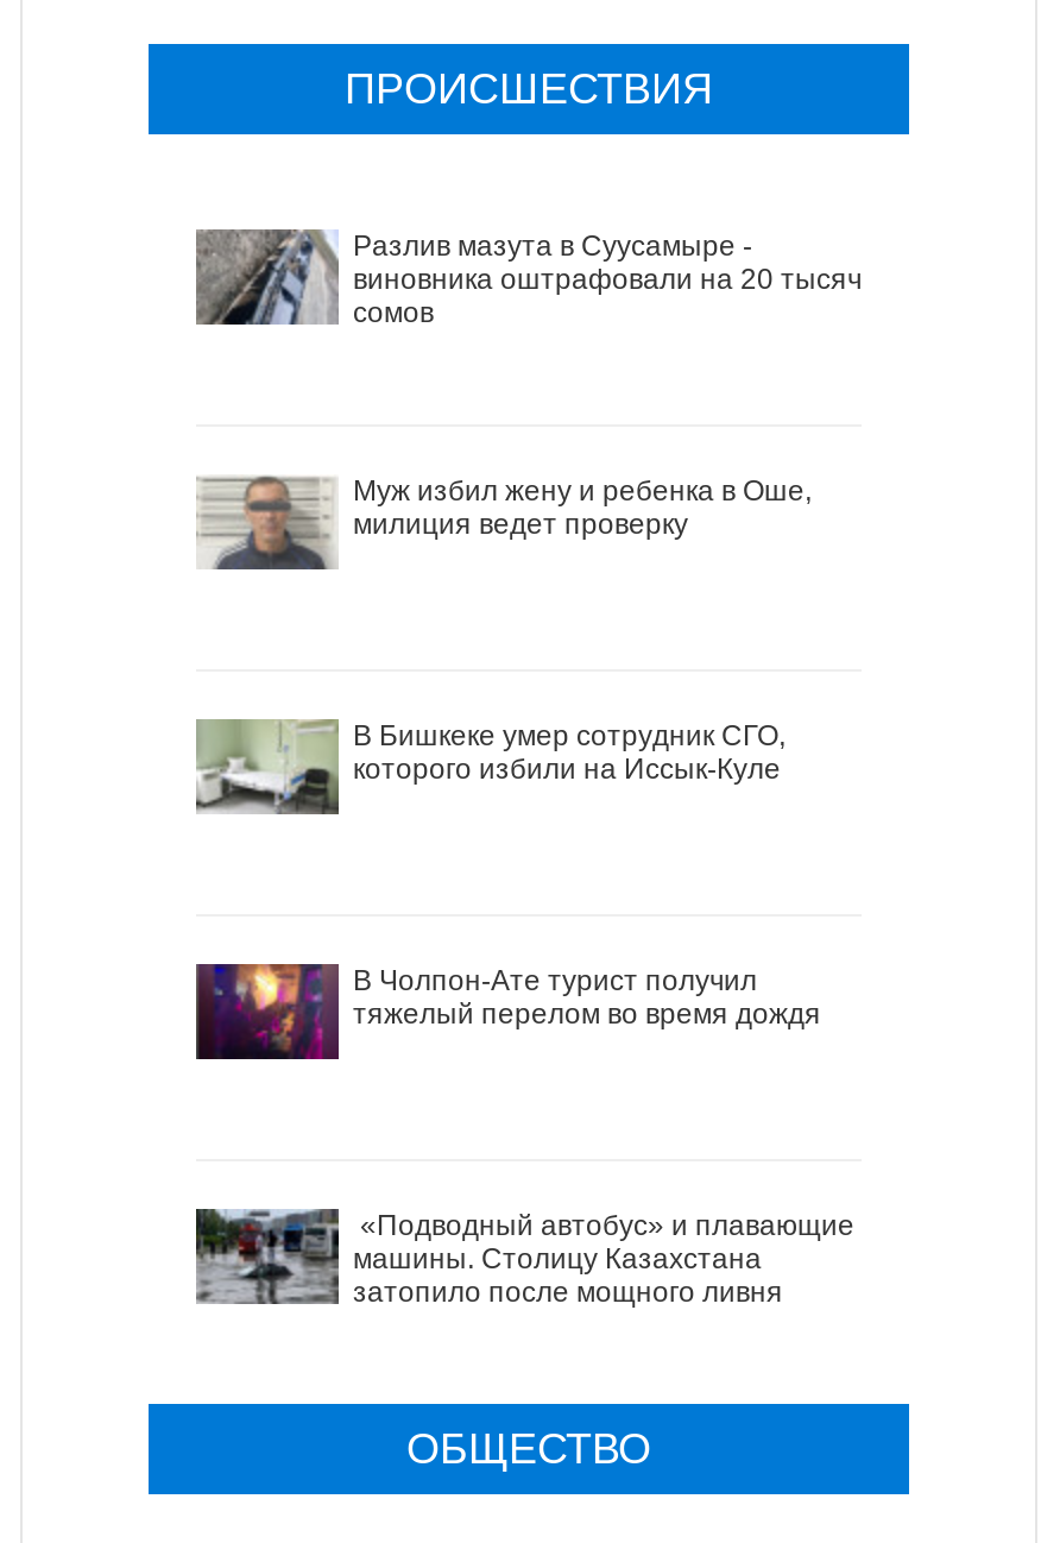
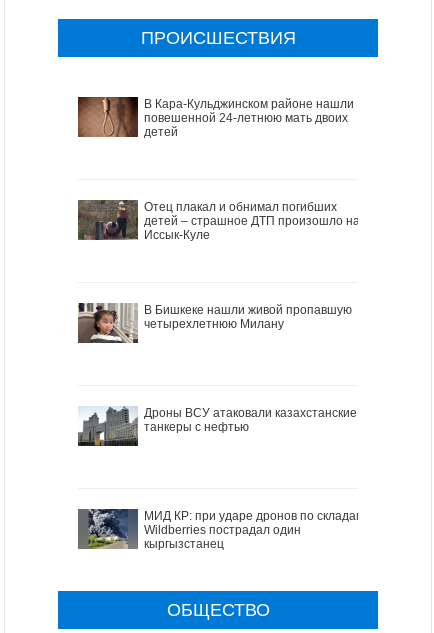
[196,229,862,329] [image] | Разлив мазута в Суусамыре - | виновника оштрафовали на 20 тысяч | сомов -> [78,97,354,139] [image] | В Кара-Кульджинском районе нашли | повешенной 24-летнюю мать двоих | детей
[196,474,812,569] [image] | Муж избил жену и ребенка в Оше, | милиция ведет проверку -> [77,199,360,242] [image] | Отец плакал и обнимал погибших | детей – страшное ДТП произошло на | Иссык-Куле
[196,719,786,814] [image] | В Бишкеке умер сотрудник СГО, | которого избили на Иссык-Куле -> [77,303,352,343] [image] | В Бишкеке нашли живой пропавшую | четырехлетнюю Милану
[194,962,821,1059] [image] | В Чолпон-Ате турист получил | тяжелый перелом во время дождя -> [78,406,357,446] [image] | Дроны ВСУ атаковали казахстанские | танкеры с нефтью
[196,1208,854,1308] [image] | «Подводный автобус» и плавающие | машины. Столицу Казахстана | затопило после мощного ливня -> [78,508,364,551] [image] | МИД КР: при ударе дронов по складам | Wildberries пострадал один | кыргызстанец

